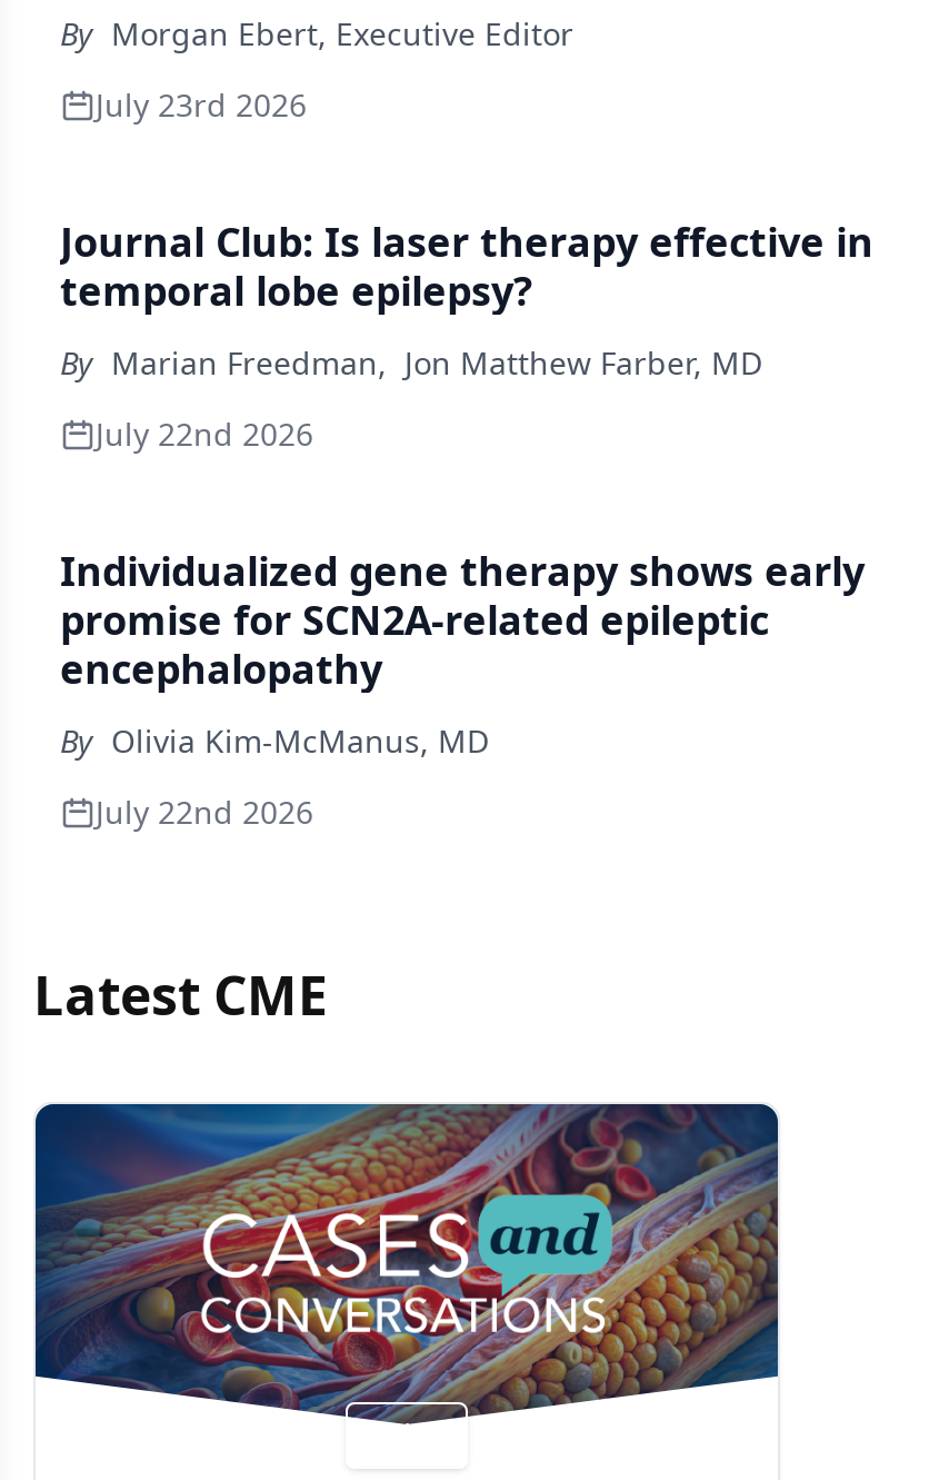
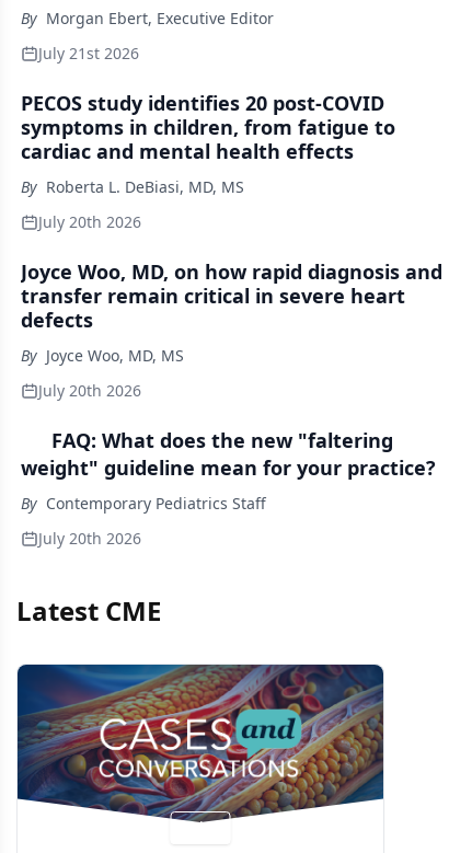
[60,83,873,833] July 23rd 2026 | Journal Club: Is laser therapy effective in | temporal lobe epilepsy? | By Marian Freedman, Jon Matthew Farber, MD | July 22nd 2026 | Individualized gene therapy shows early | promise for SCN2A-related epileptic | encephalopathy | By Olivia Kim-McManus, MD | July 22nd 2026 -> [21,43,442,549] July 21st 2026 | PECOS study identifies 20 post-COVID | symptoms in children, from fatigue to | cardiac and mental health effects | By Roberta L. DeBiasi, MD, MS | July 20th 2026 | Joyce Woo, MD, on how rapid diagnosis and | transfer remain critical in severe heart | defects | By Joyce Woo, MD, MS | July 20th 2026 | FAQ: What does the new "faltering | weight" guideline mean for your practice? | By Contemporary Pediatrics Staff | July 20th 2026

